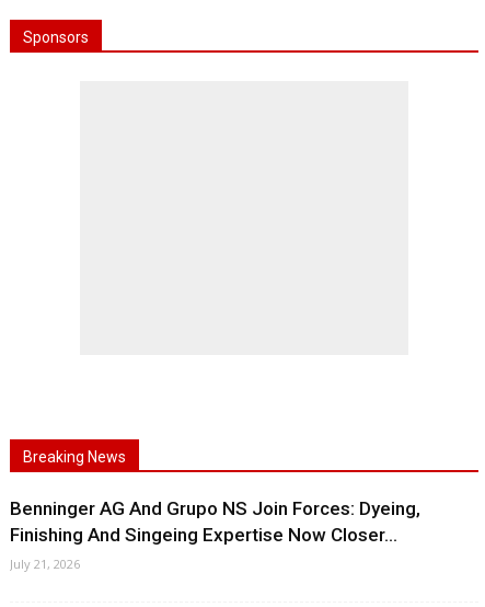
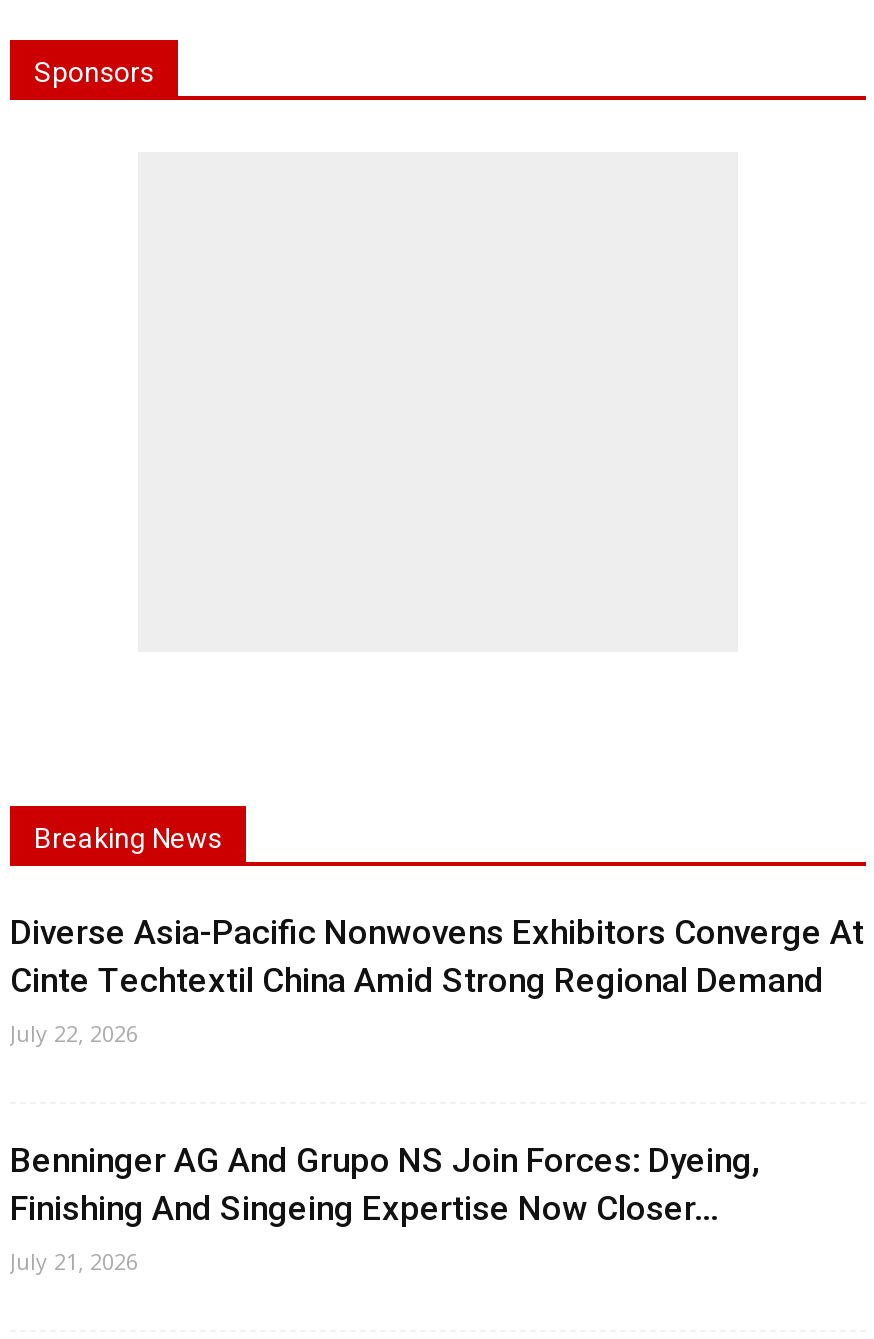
none -> [10,912,864,1048] Diverse Asia-Pacific Nonwovens Exhibitors Converge At | Cinte Techtextil China Amid Strong Regional Demand | July 22, 2026

